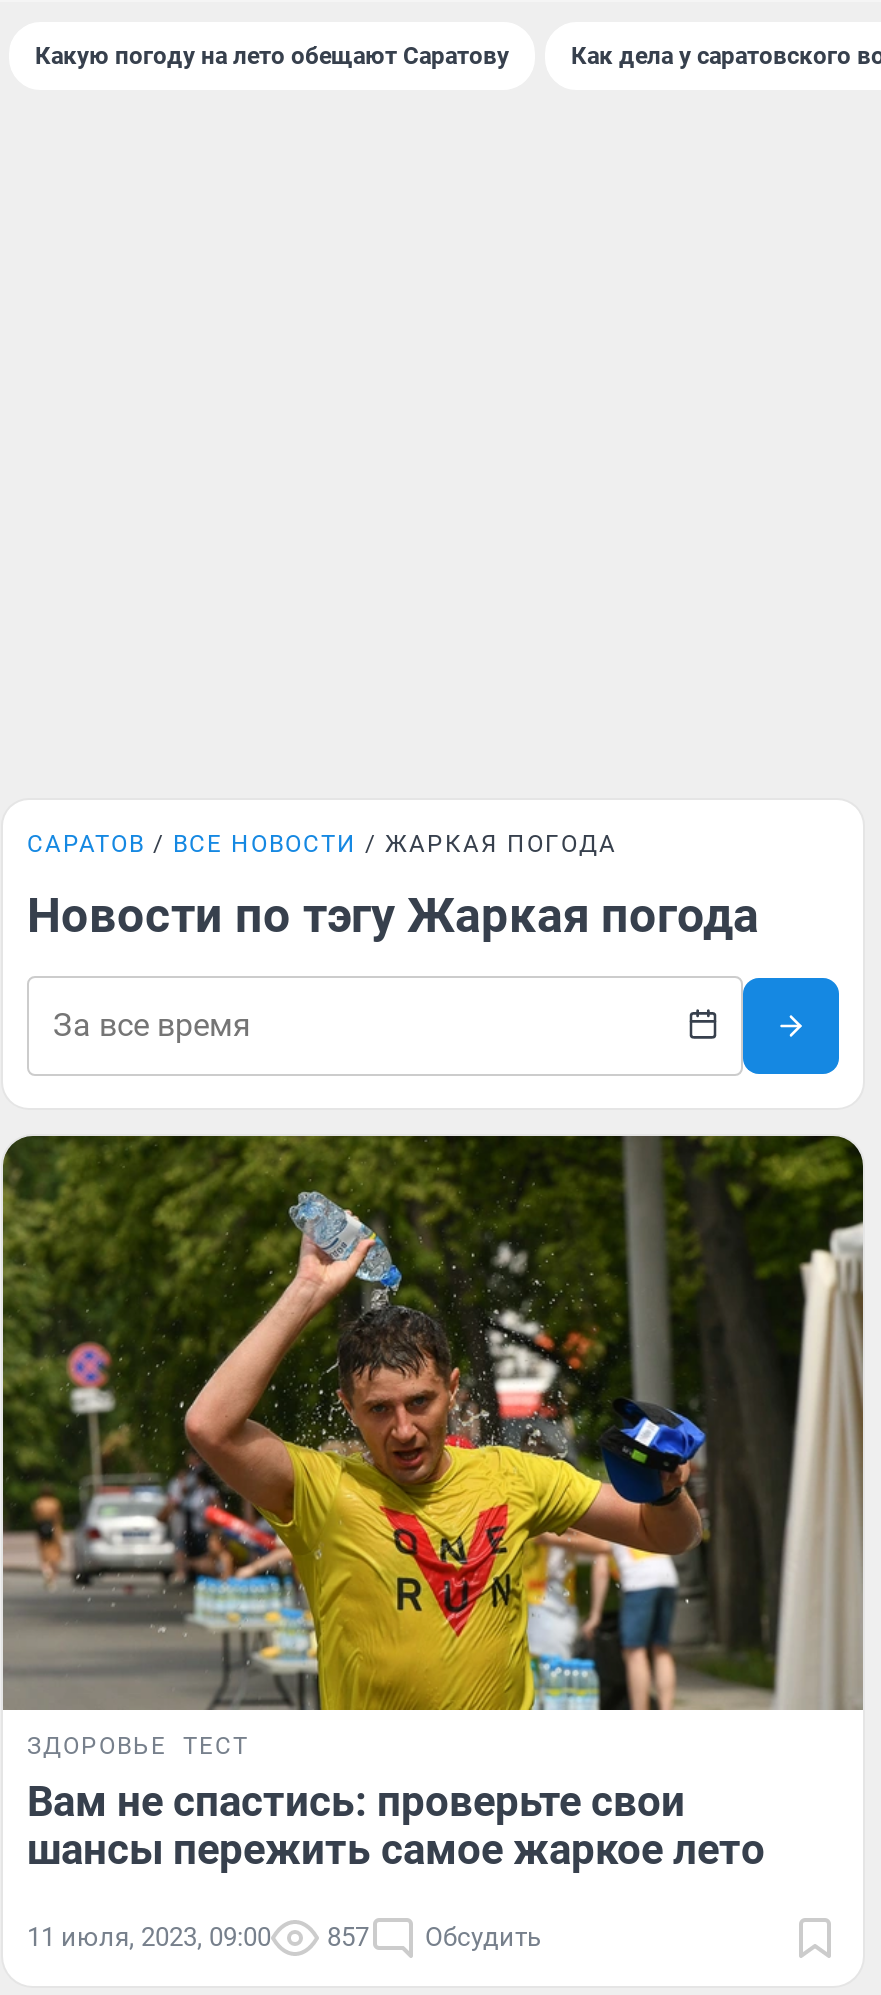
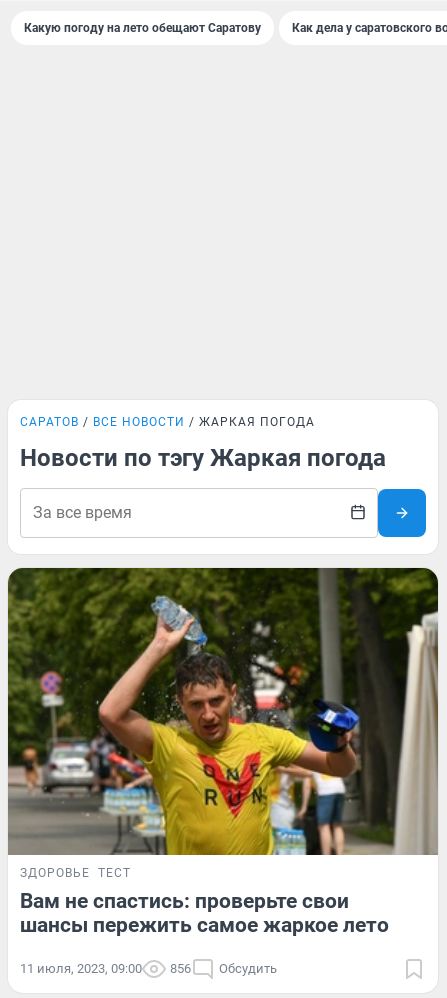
[27,1921,541,1951] 11 июля, 2023, 09:00 857 Обсудить -> [20,961,277,976] 11 июля, 2023, 09:00 856 Обсудить

